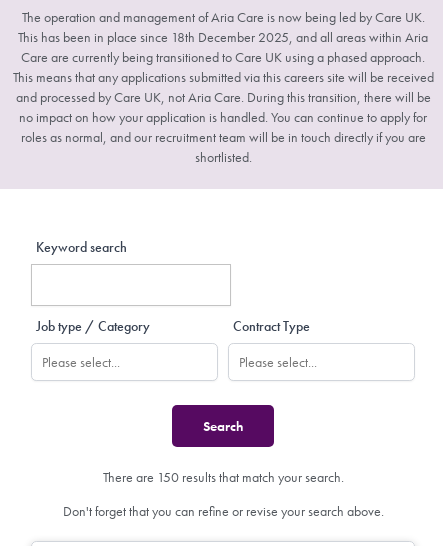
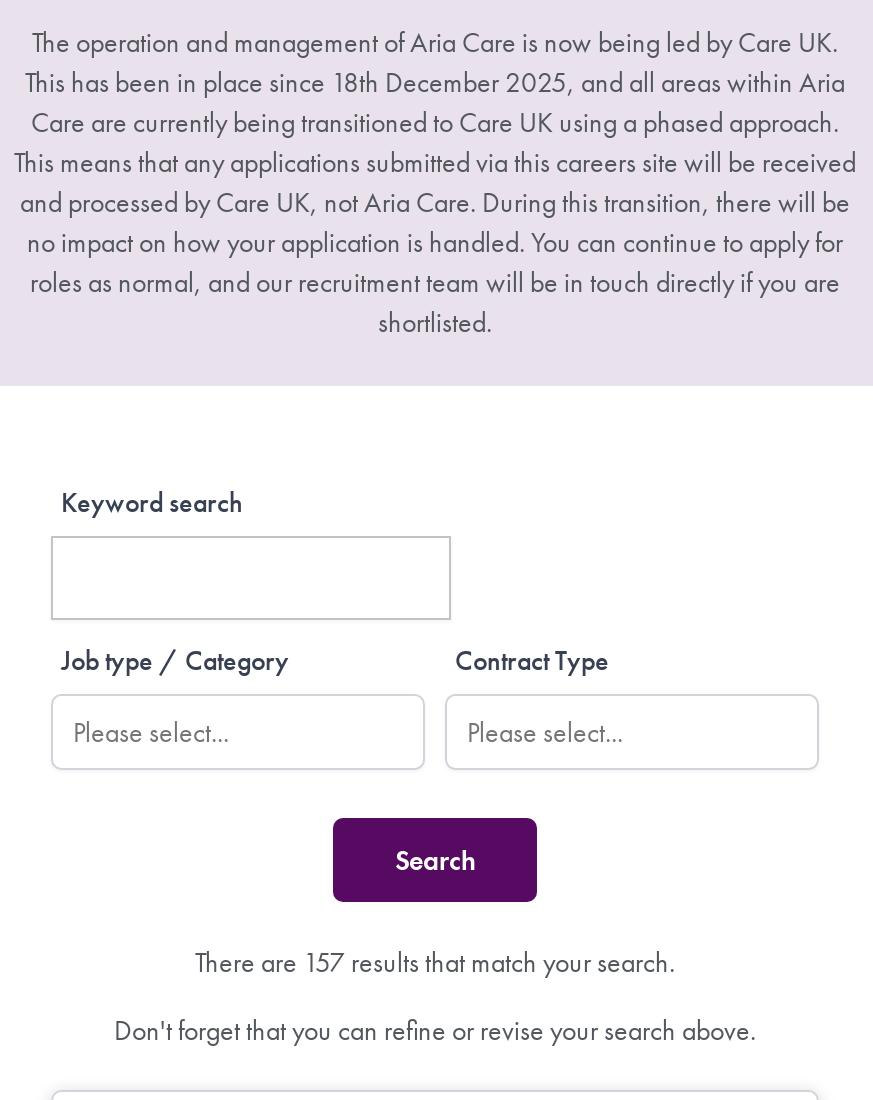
[102,468,343,486] There are 150 results that match your search. -> [195,944,675,980] There are 157 results that match your search.

